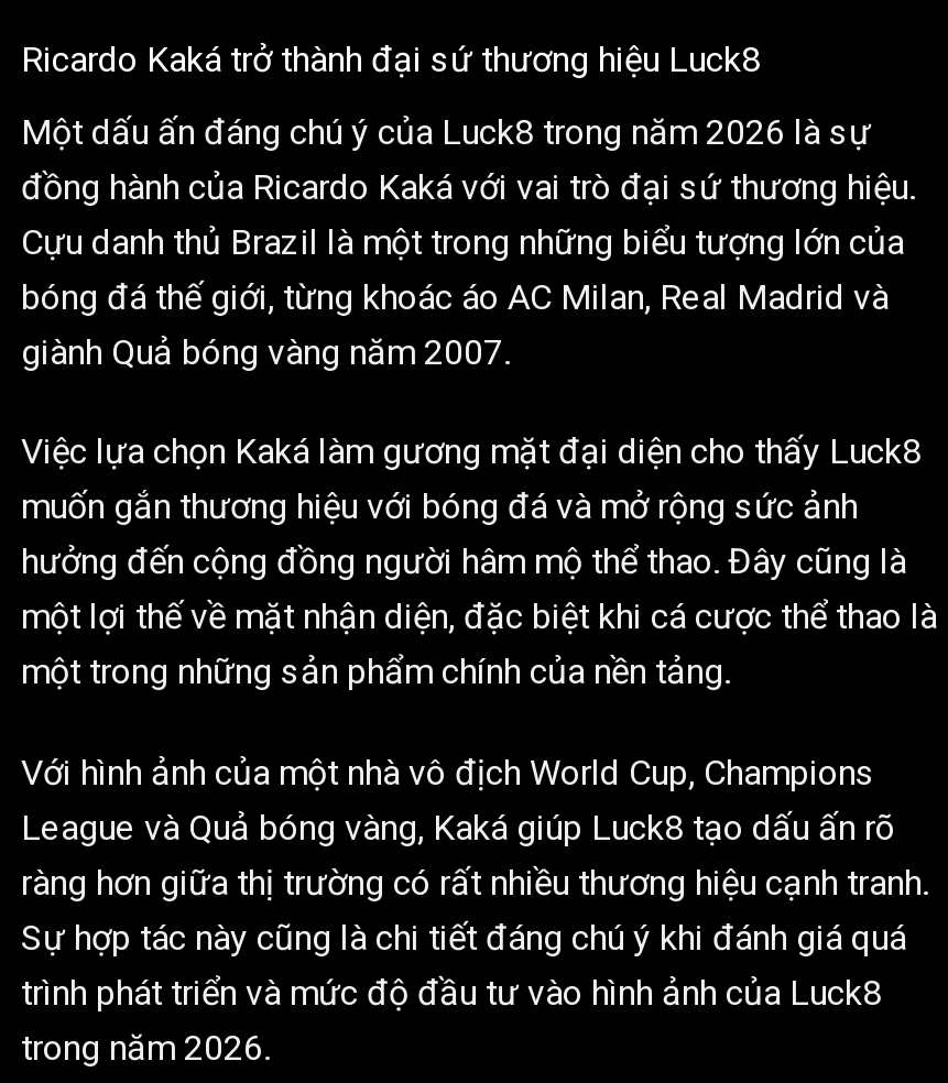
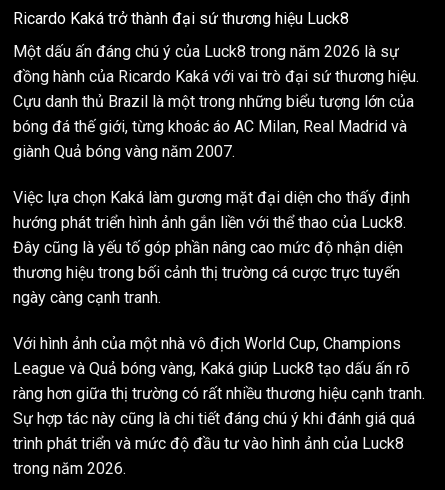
[21,432,937,694] Việc lựa chọn Kaká làm gương mặt đại diện cho thấy Luck8 | muốn gắn thương hiệu với bóng đá và mở rộng sức ảnh | hưởng đến cộng đồng người hâm mộ thể thao. Đây cũng là | một lợi thế về mặt nhận diện, đặc biệt khi cá cược thể thao là | một trong những sản phẩm chính của nền tảng. -> [13,188,410,307] Việc lựa chọn Kaká làm gương mặt đại diện cho thấy định | hướng phát triển hình ảnh gắn liền với thể thao của Luck8. | Đây cũng là yếu tố góp phần nâng cao mức độ nhận diện | thương hiệu trong bối cảnh thị trường cá cược trực tuyến | ngày càng cạnh tranh.

